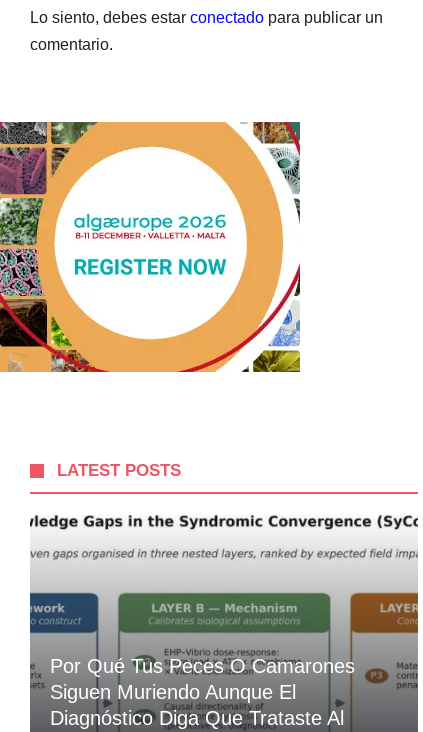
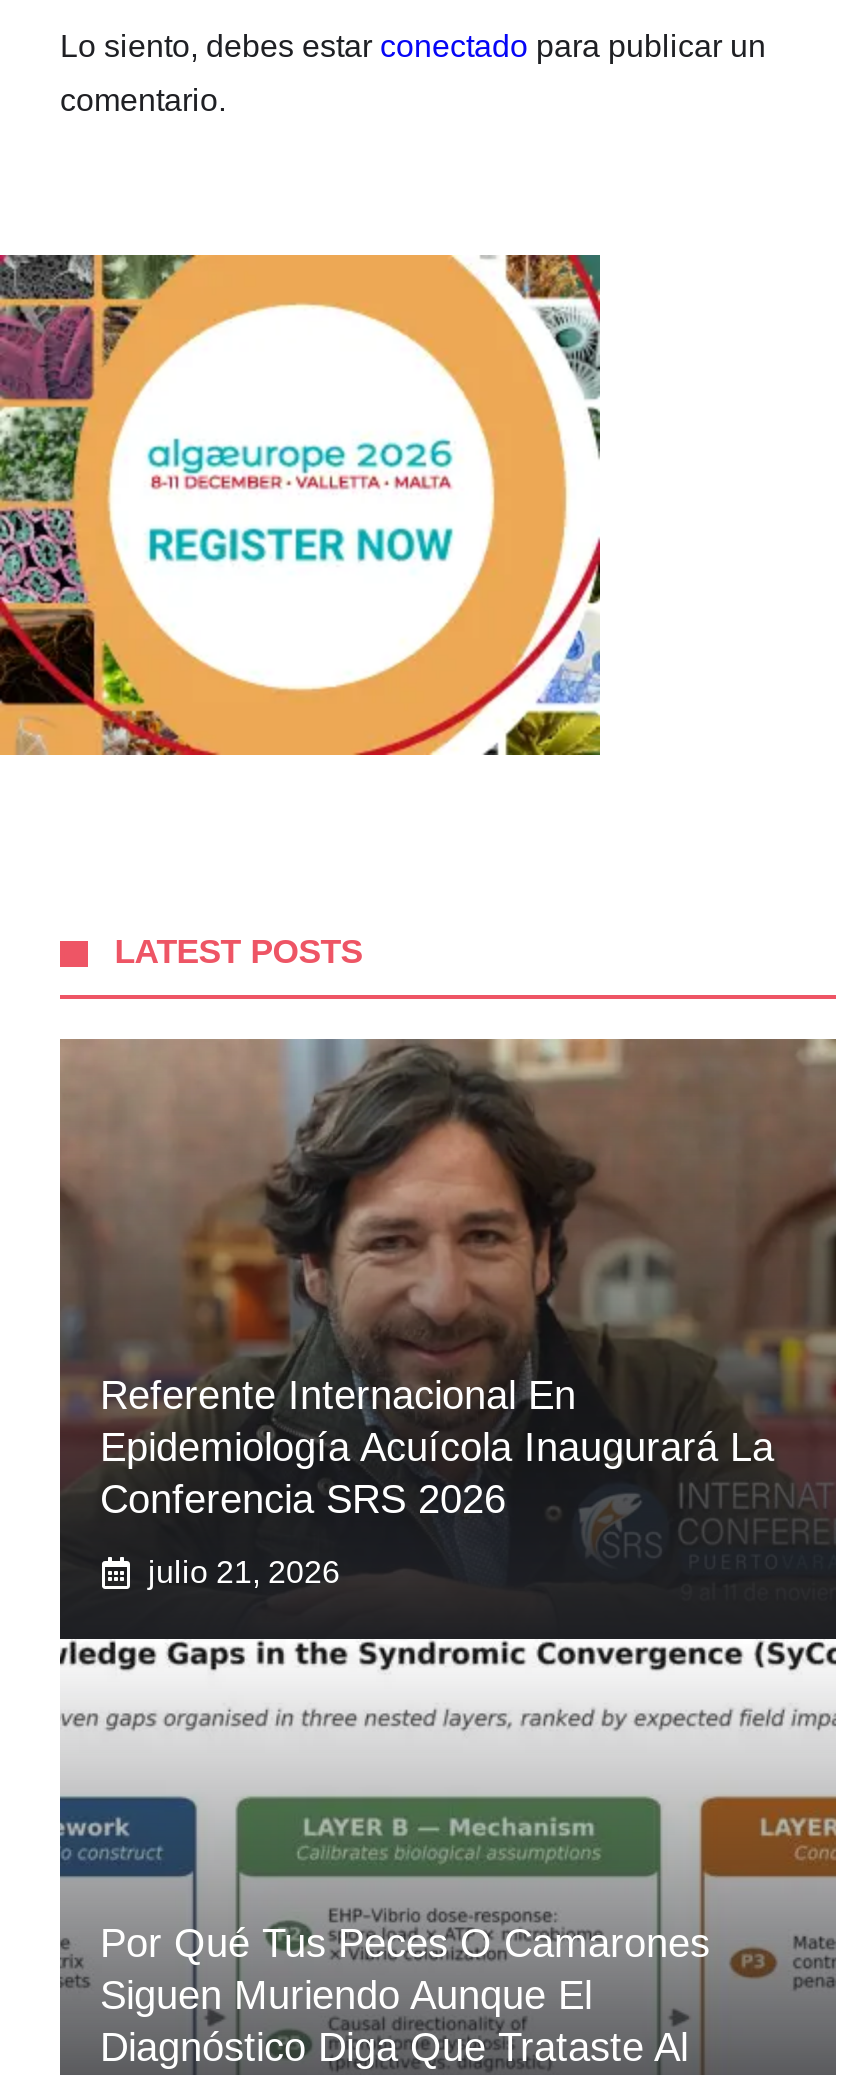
none -> [58,1037,838,1641] [image] | Referente Internacional En | Epidemiología Acuícola Inaugurará La | Conferencia SRS 2026 | julio 21, 2026

